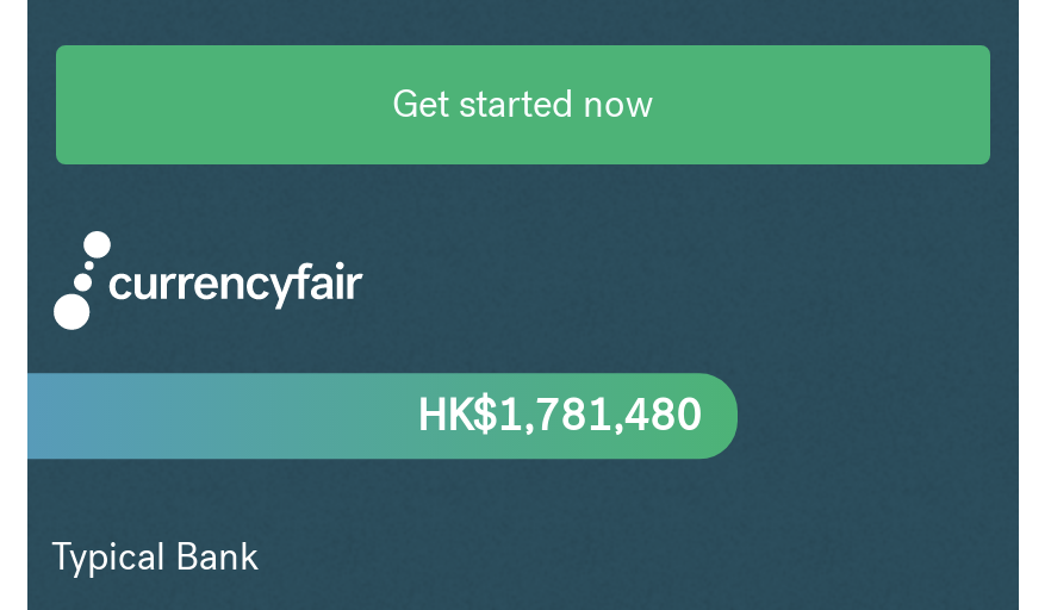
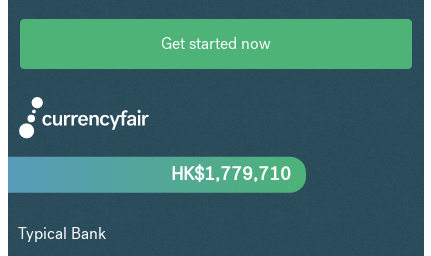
[417,387,702,442] HK$1,781,480 -> [171,162,291,185] HK$1,779,710

